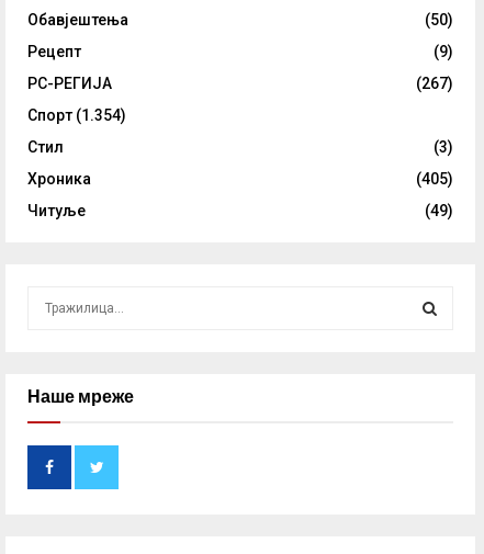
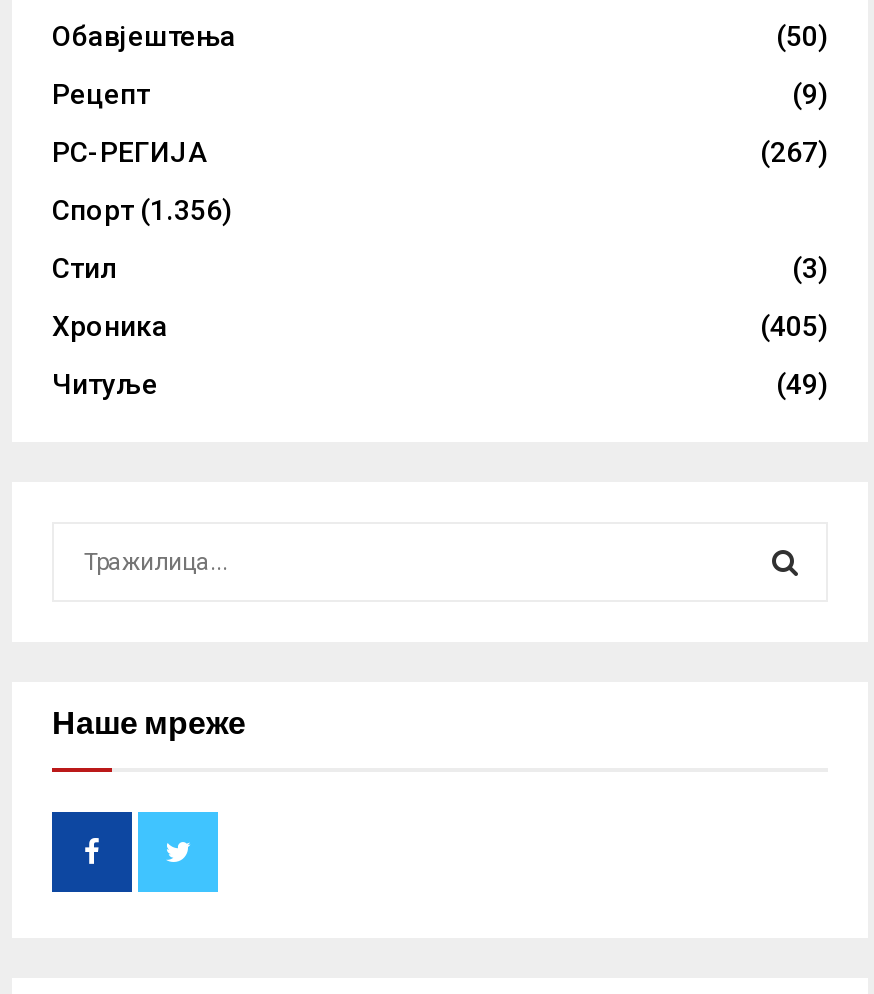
[27,106,126,124] Спорт (1.354) -> [52,194,232,226] Спорт (1.356)

